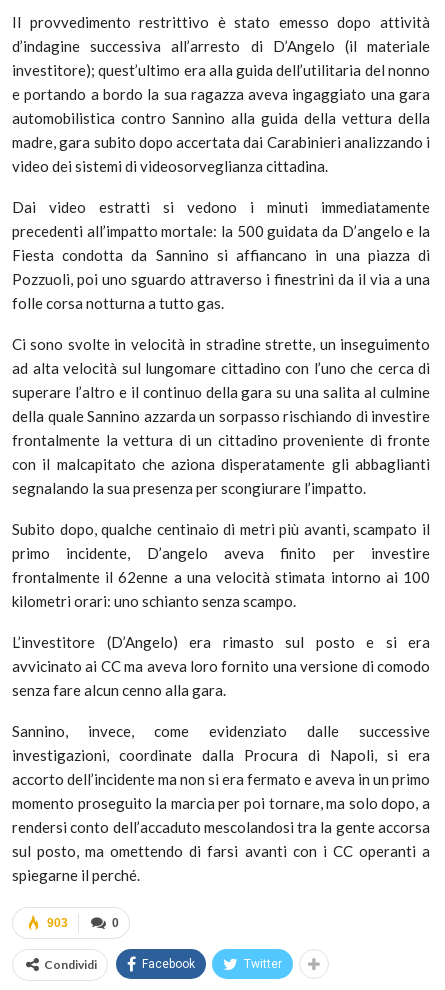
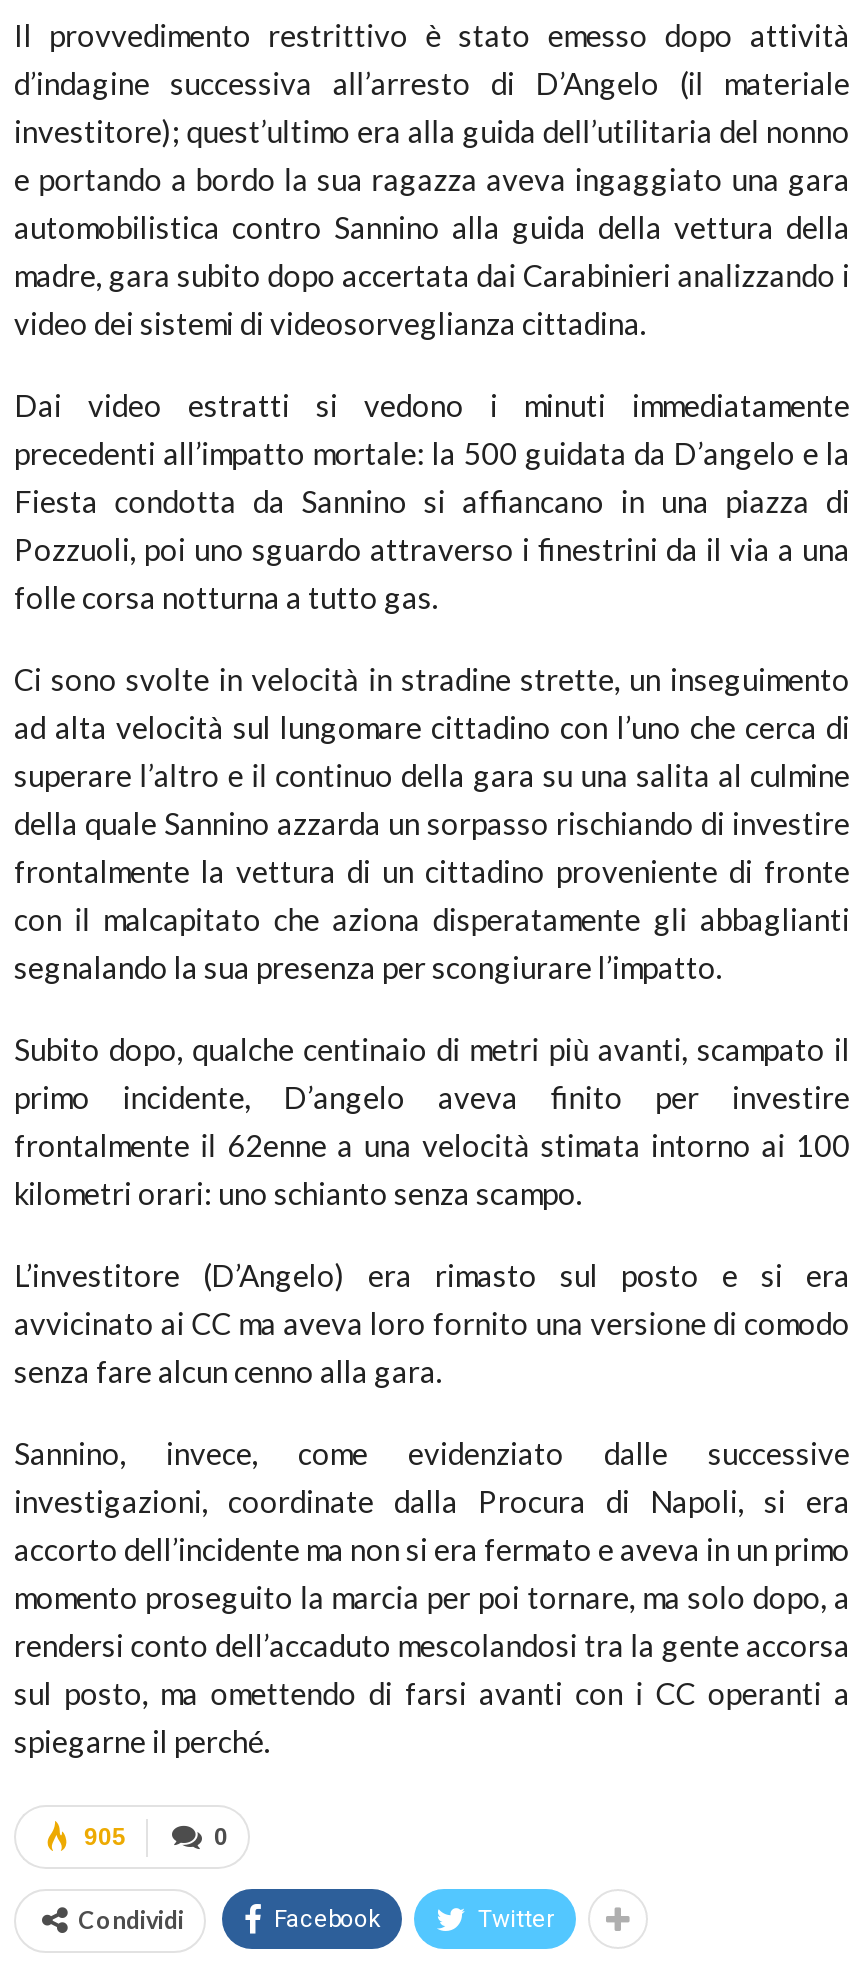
[47,916,68,930] 903 -> [84,1824,126,1852] 905

